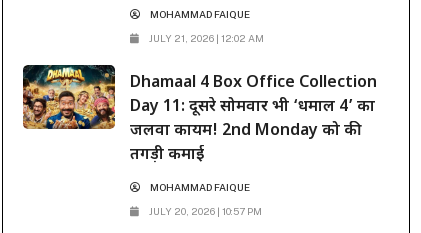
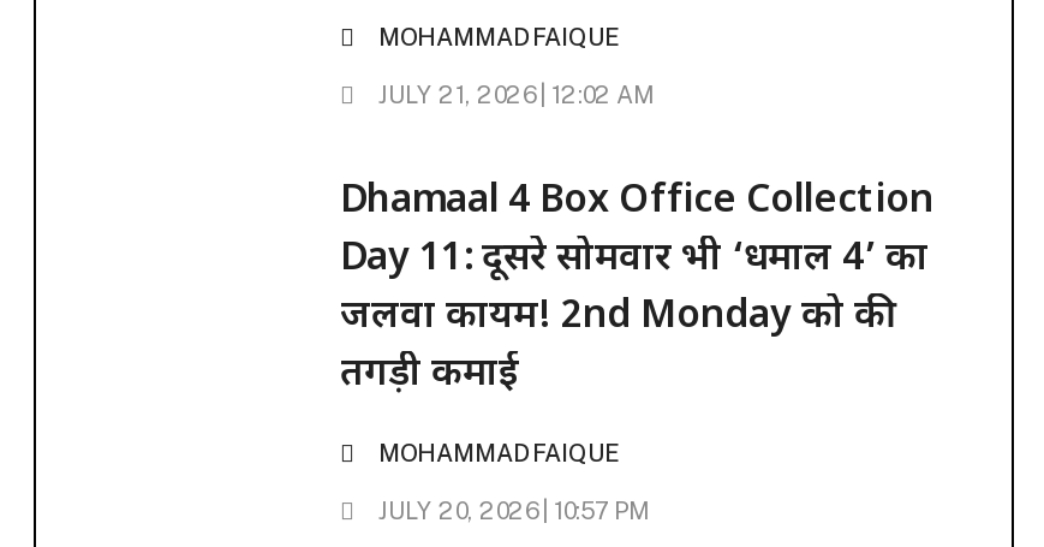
[22,64,116,130] [image] -> none

